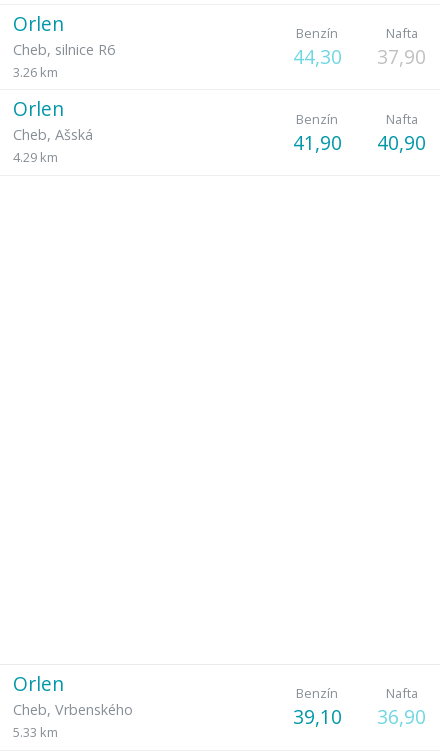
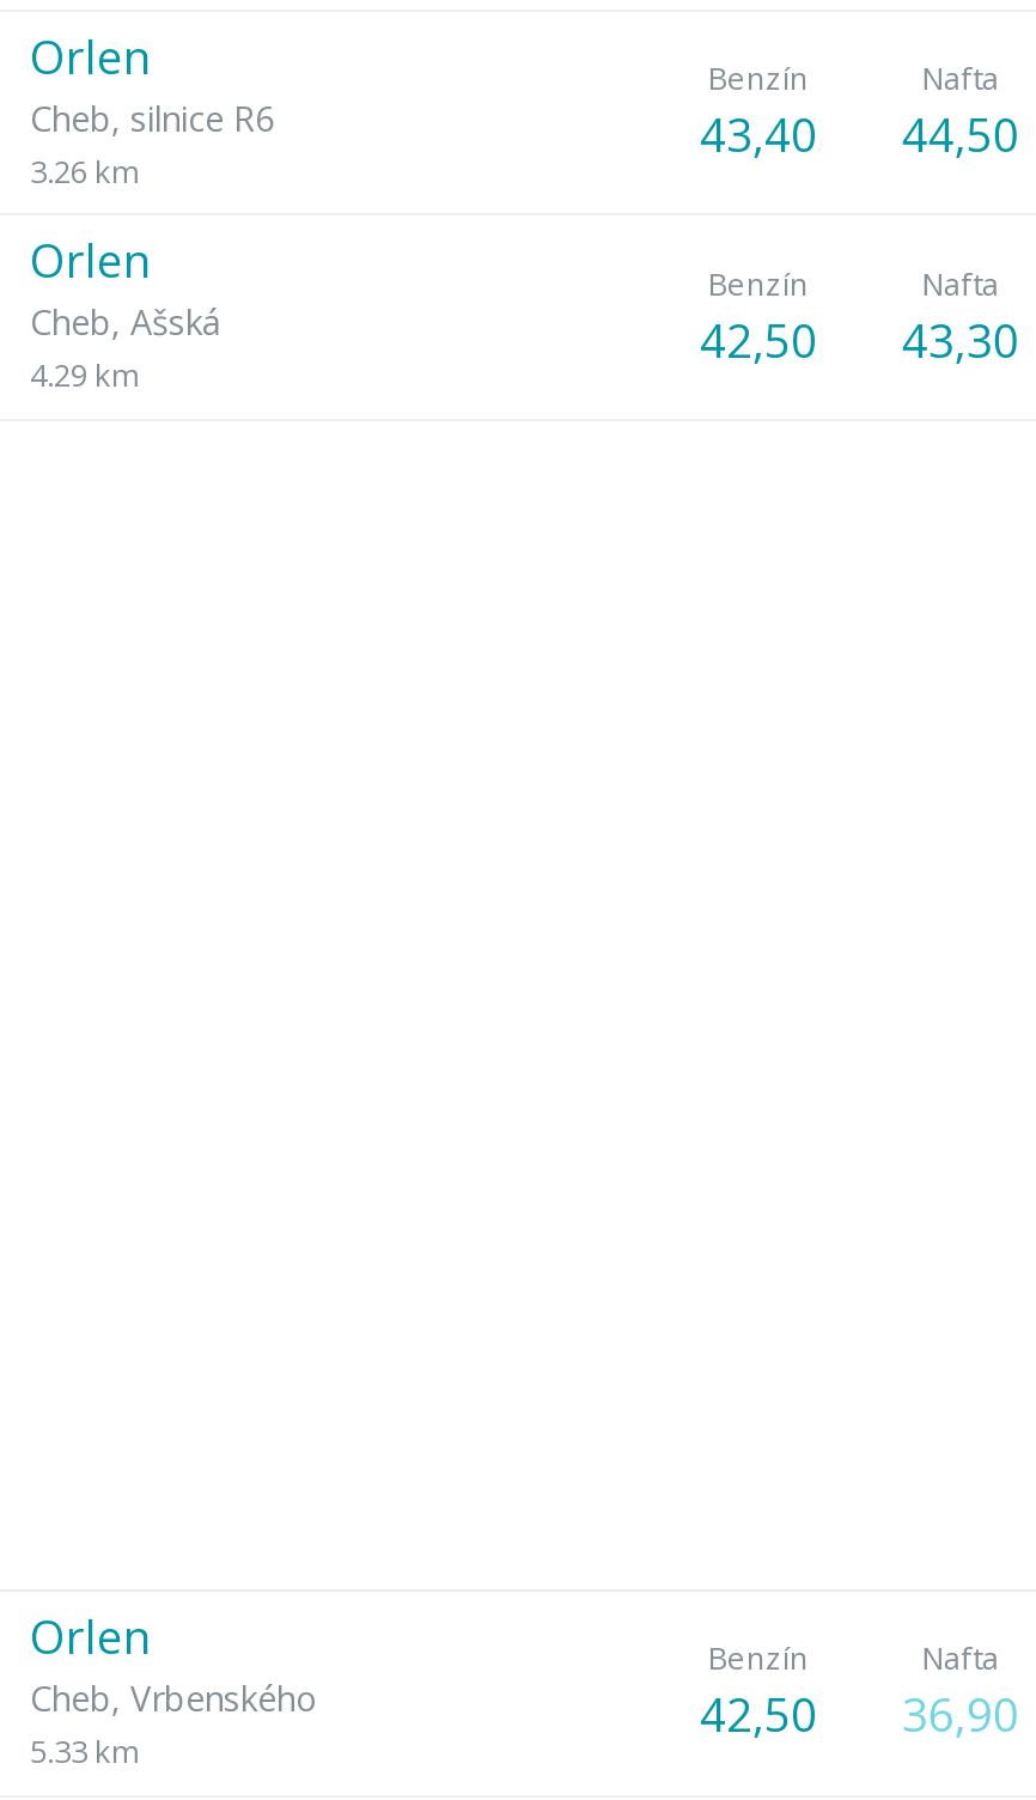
[293,42,342,69] 44,30 -> [700,102,817,166] 43,40
[377,42,426,69] 37,90 -> [902,102,1019,166] 44,50
[293,128,342,155] 41,90 -> [700,307,817,371] 42,50
[377,128,426,155] 40,90 -> [902,307,1019,371] 43,30
[293,703,426,730] 39,10 36,90 -> [700,1682,1019,1747] 42,50 36,90

